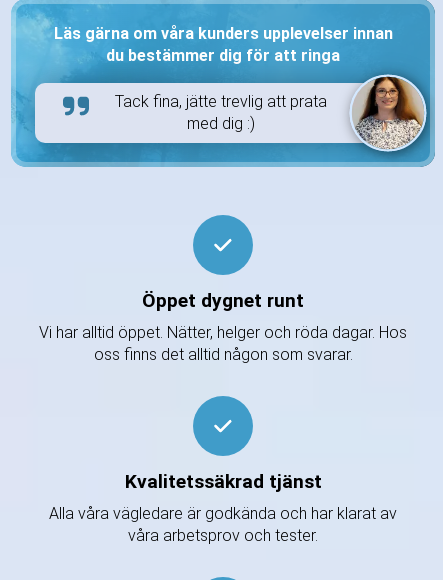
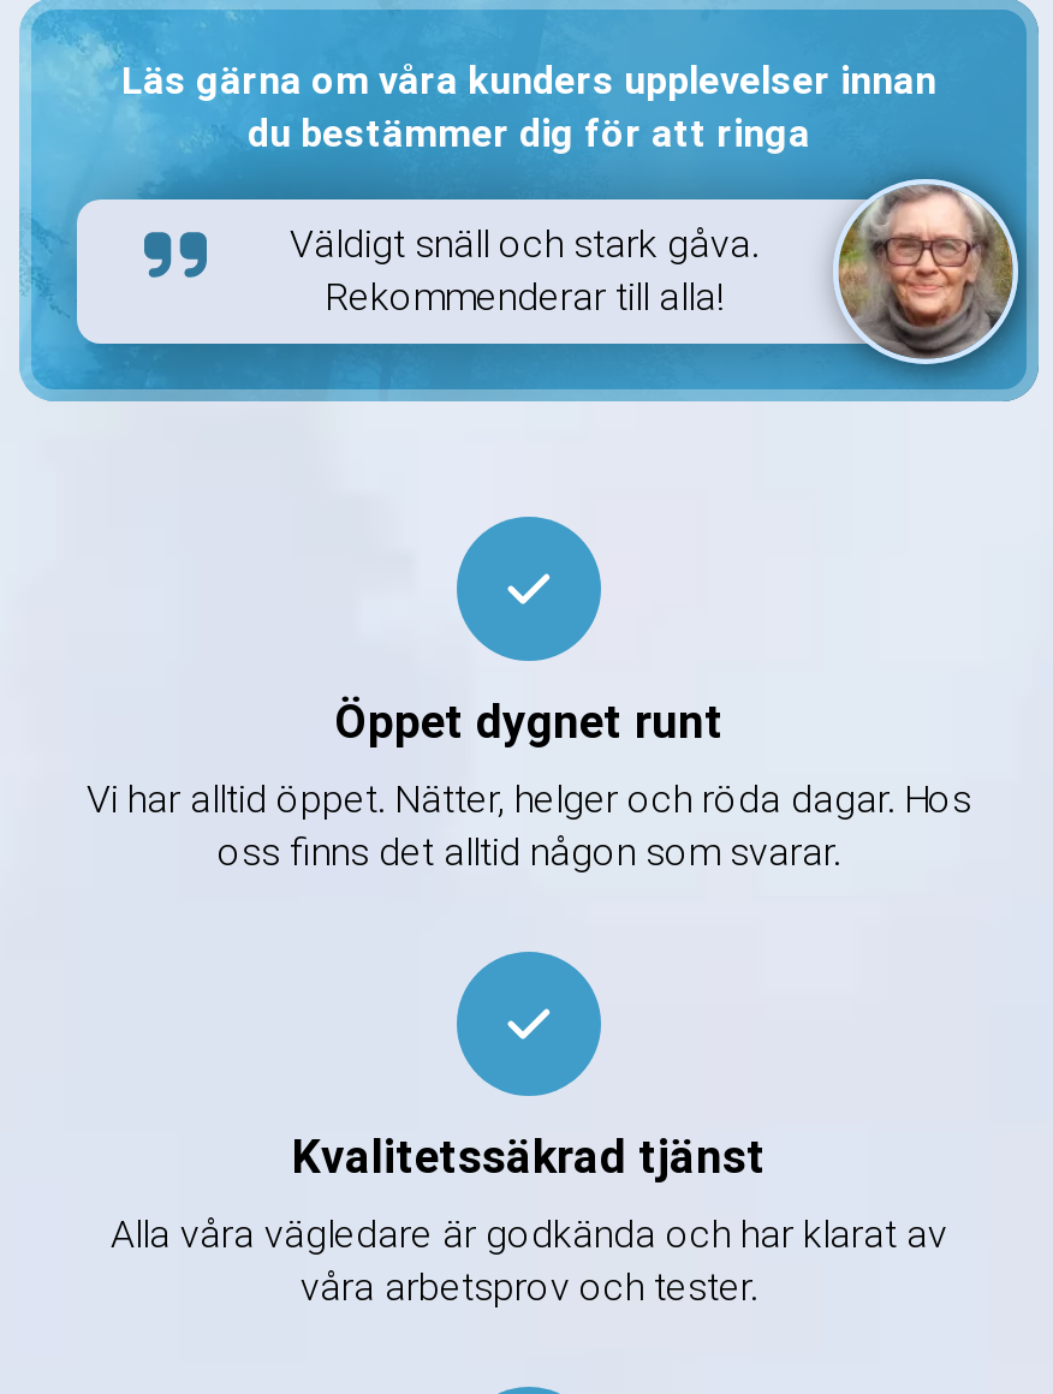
[115,77,425,150] [image] | Tack fina, jätte trevlig att prata | med dig :) -> [290,183,1015,361] [image] | Väldigt snäll och stark gåva. | Rekommenderar till alla!

